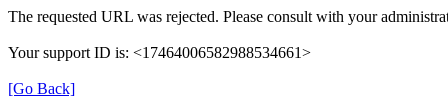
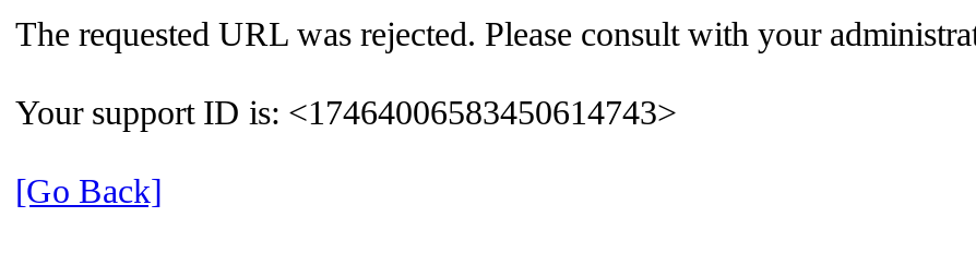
[8,44,311,61] Your support ID is: <17464006582988534661> -> [15,94,677,131] Your support ID is: <17464006583450614743>

